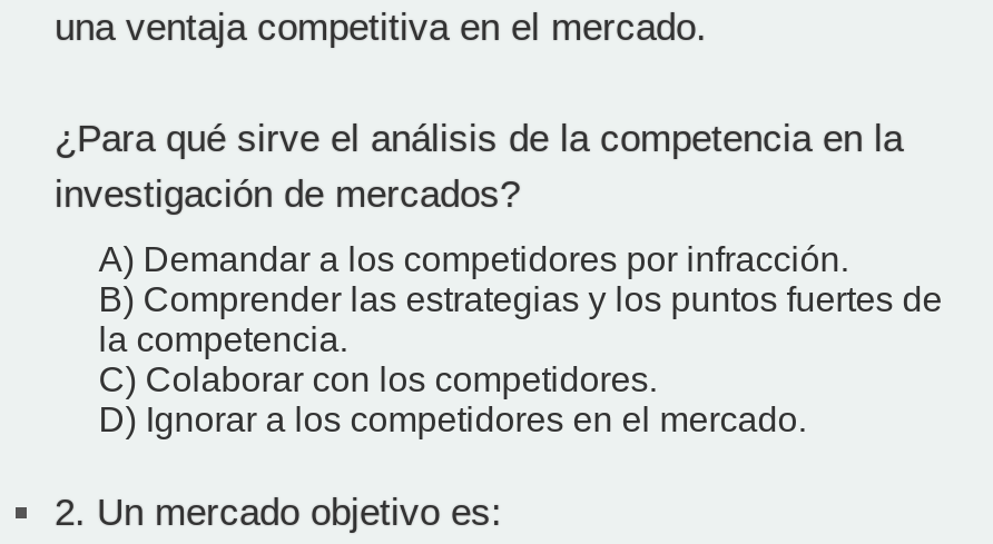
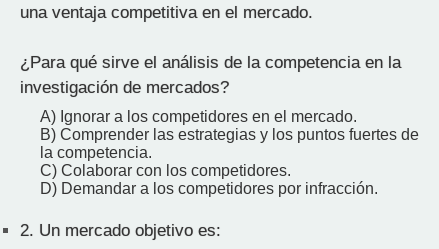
[99,241,849,278] A) Demandar a los competidores por infracción. -> [40,108,357,125] A) Ignorar a los competidores en el mercado.
[99,401,807,439] D) Ignorar a los competidores en el mercado. -> [40,180,378,197] D) Demandar a los competidores por infracción.

